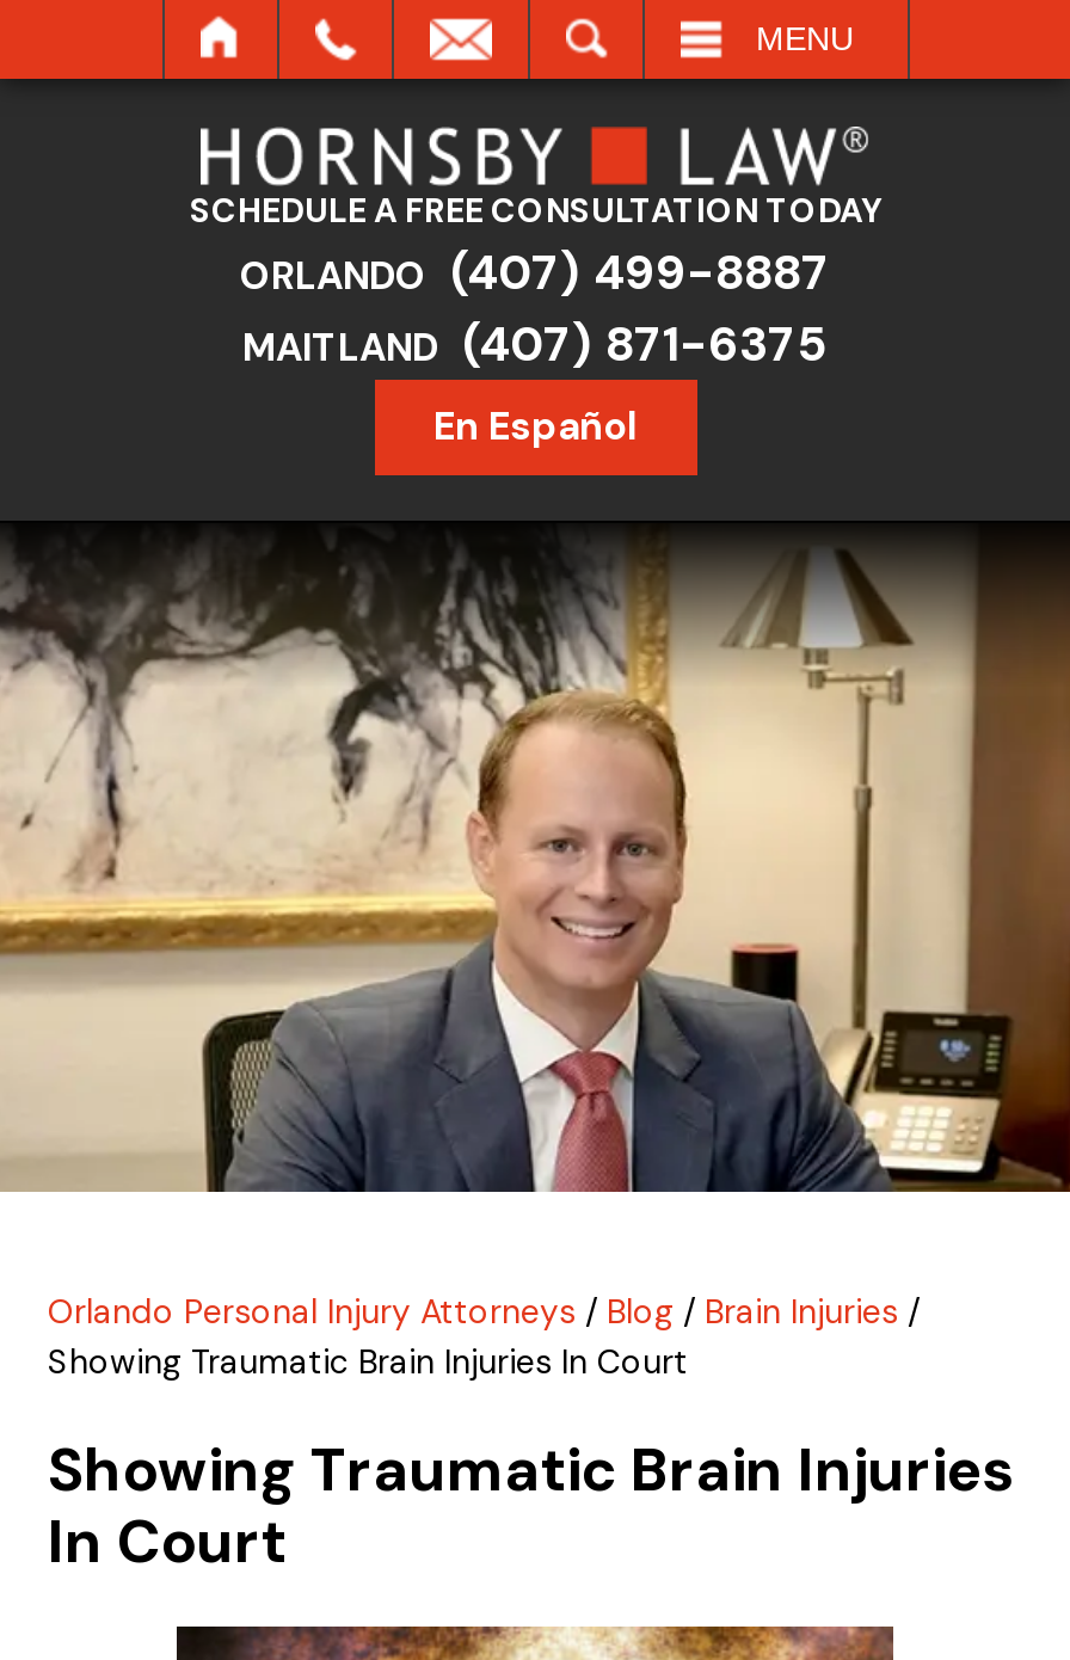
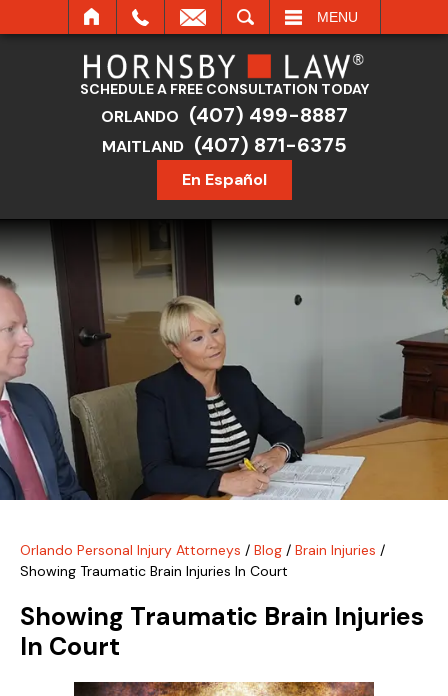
[7,540,1063,1194] [image] -> [3,229,445,501] [image]

